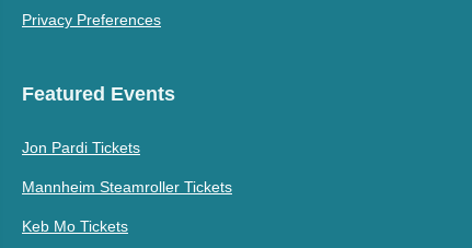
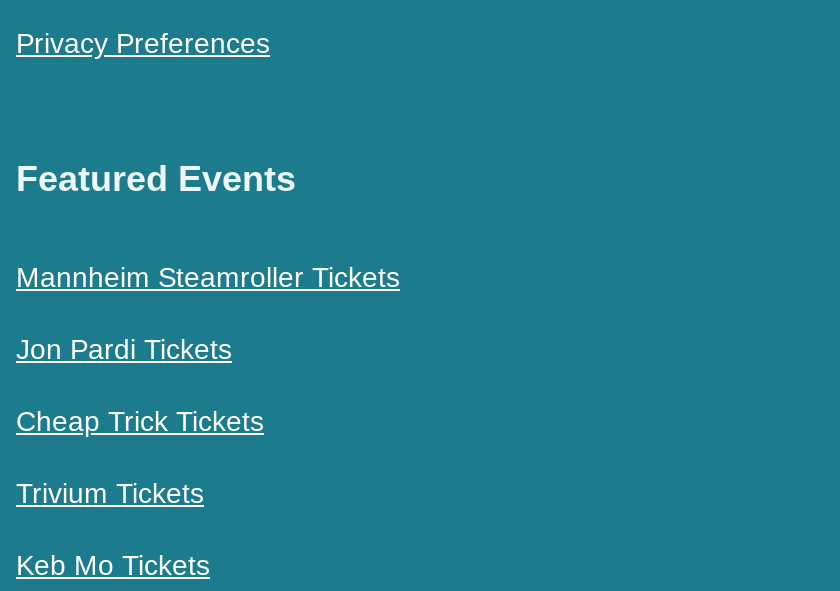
none -> [16,405,264,509] Cheap Trick Tickets | Trivium Tickets
moved [22,178,232,196] -> [16,261,400,293]: Mannheim Steamroller Tickets

